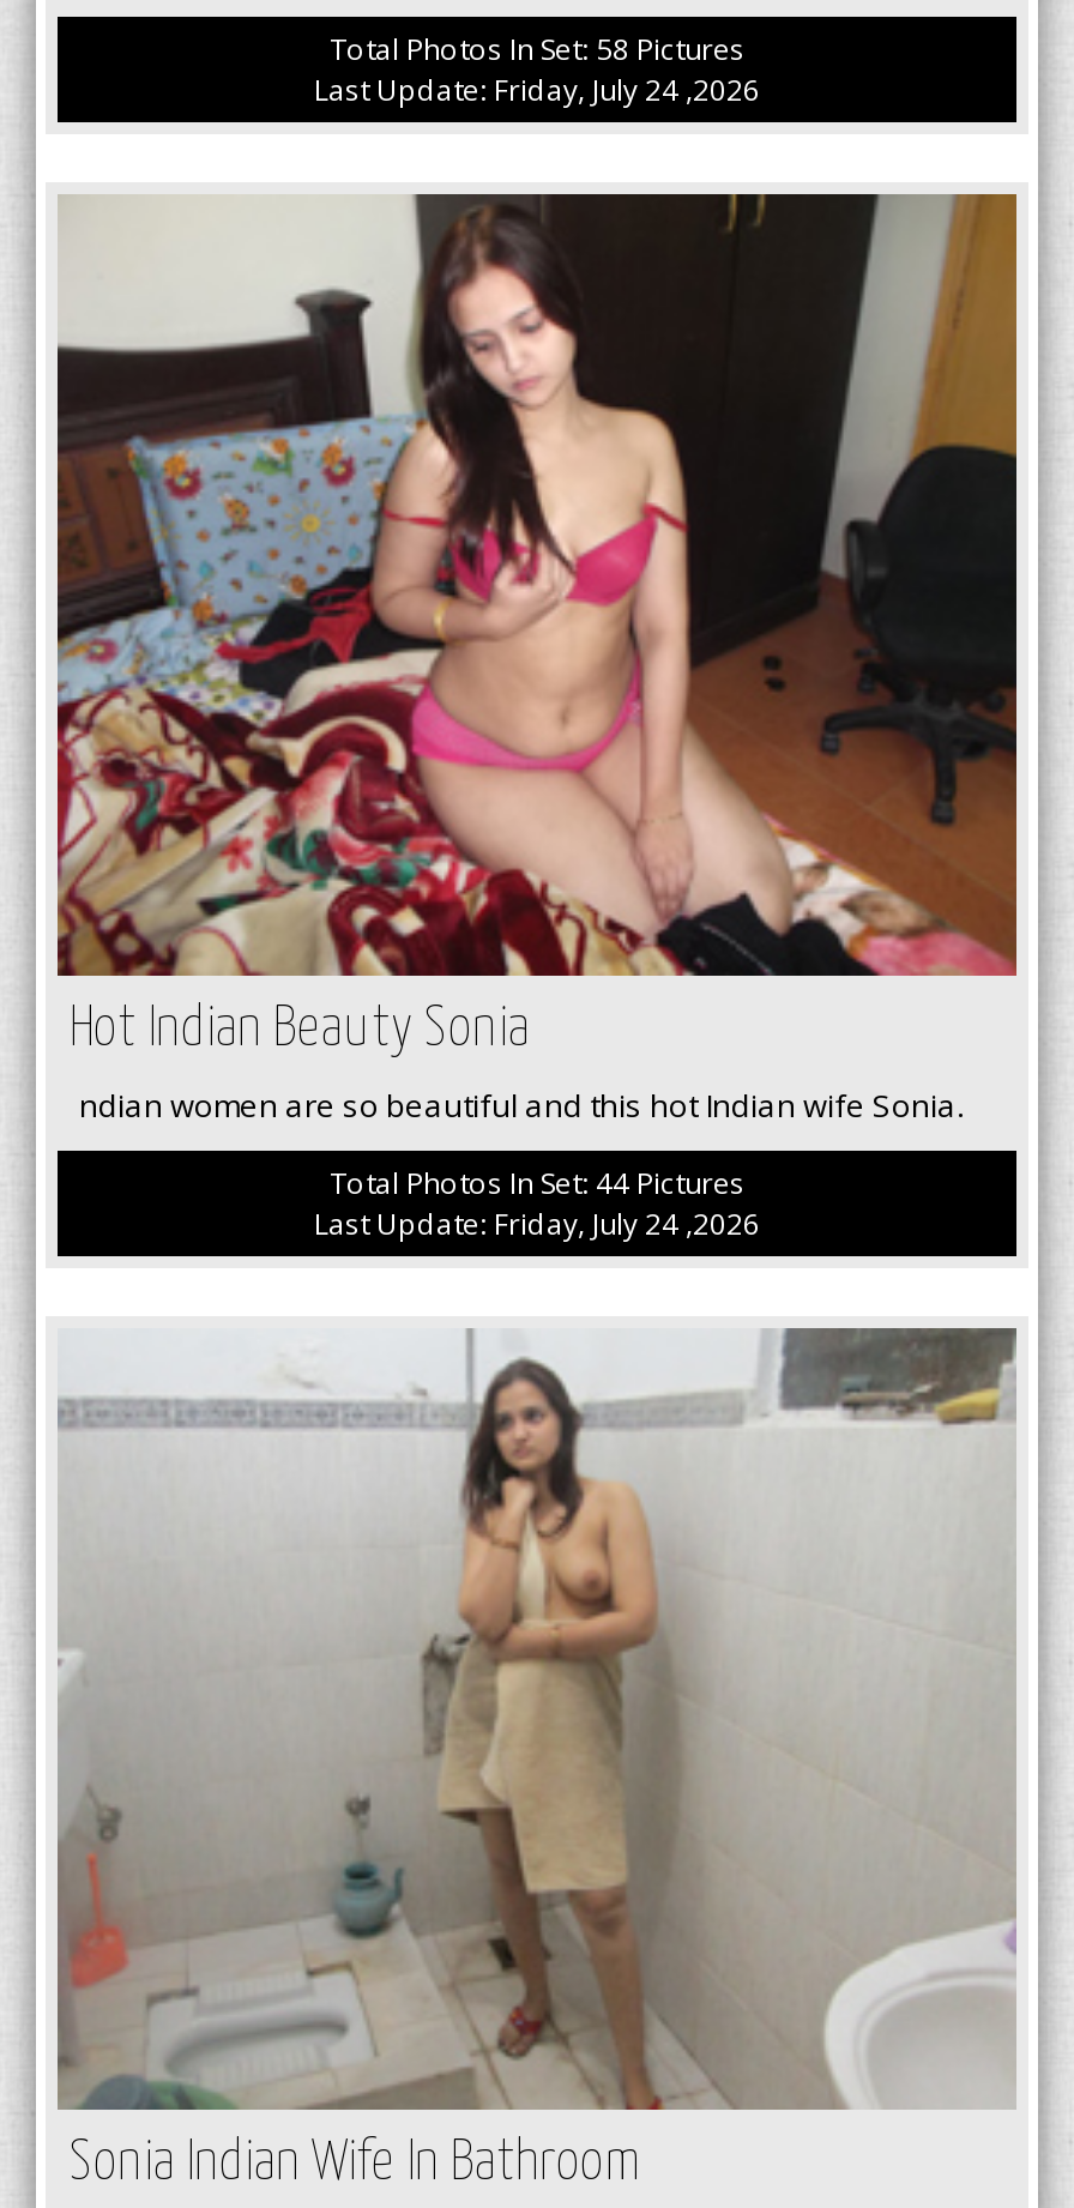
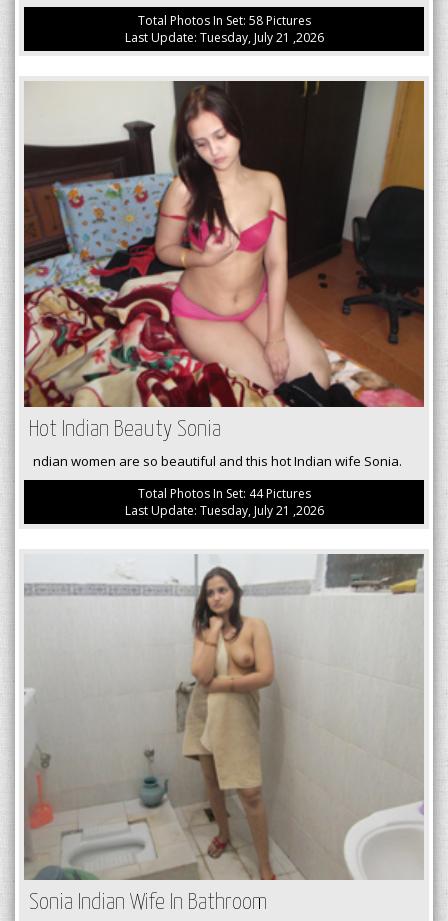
[314,69,760,110] Last Update: Friday, July 24 ,2026 -> [124,29,323,46] Last Update: Tuesday, July 21 ,2026
[314,1203,760,1244] Last Update: Friday, July 24 ,2026 -> [124,502,323,519] Last Update: Tuesday, July 21 ,2026

